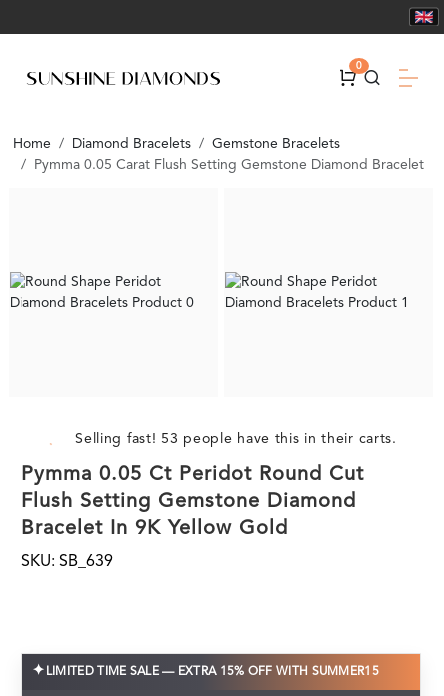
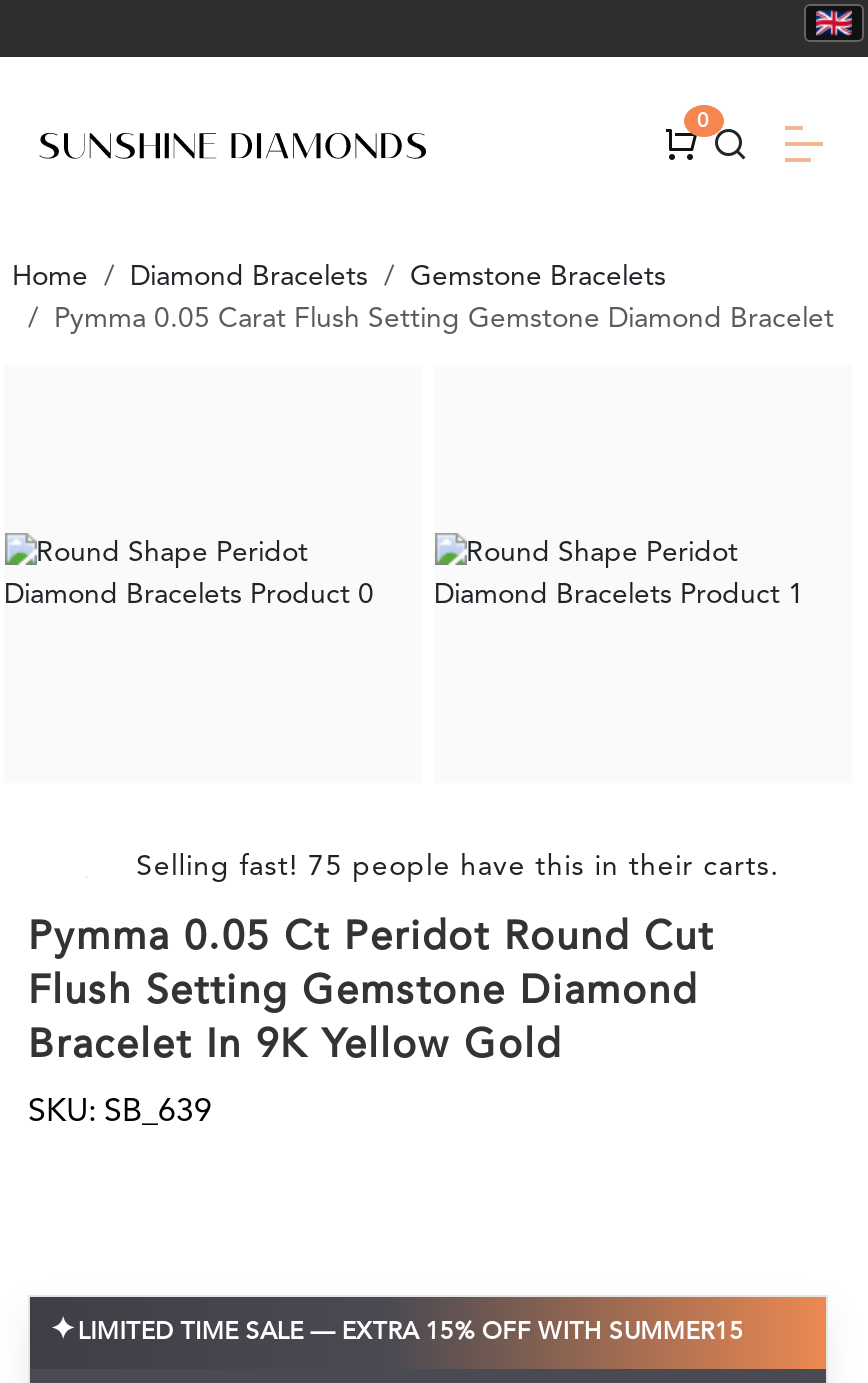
[75,431,397,445] Selling fast! 53 people have this in their carts. -> [136,852,780,880] Selling fast! 75 people have this in their carts.

